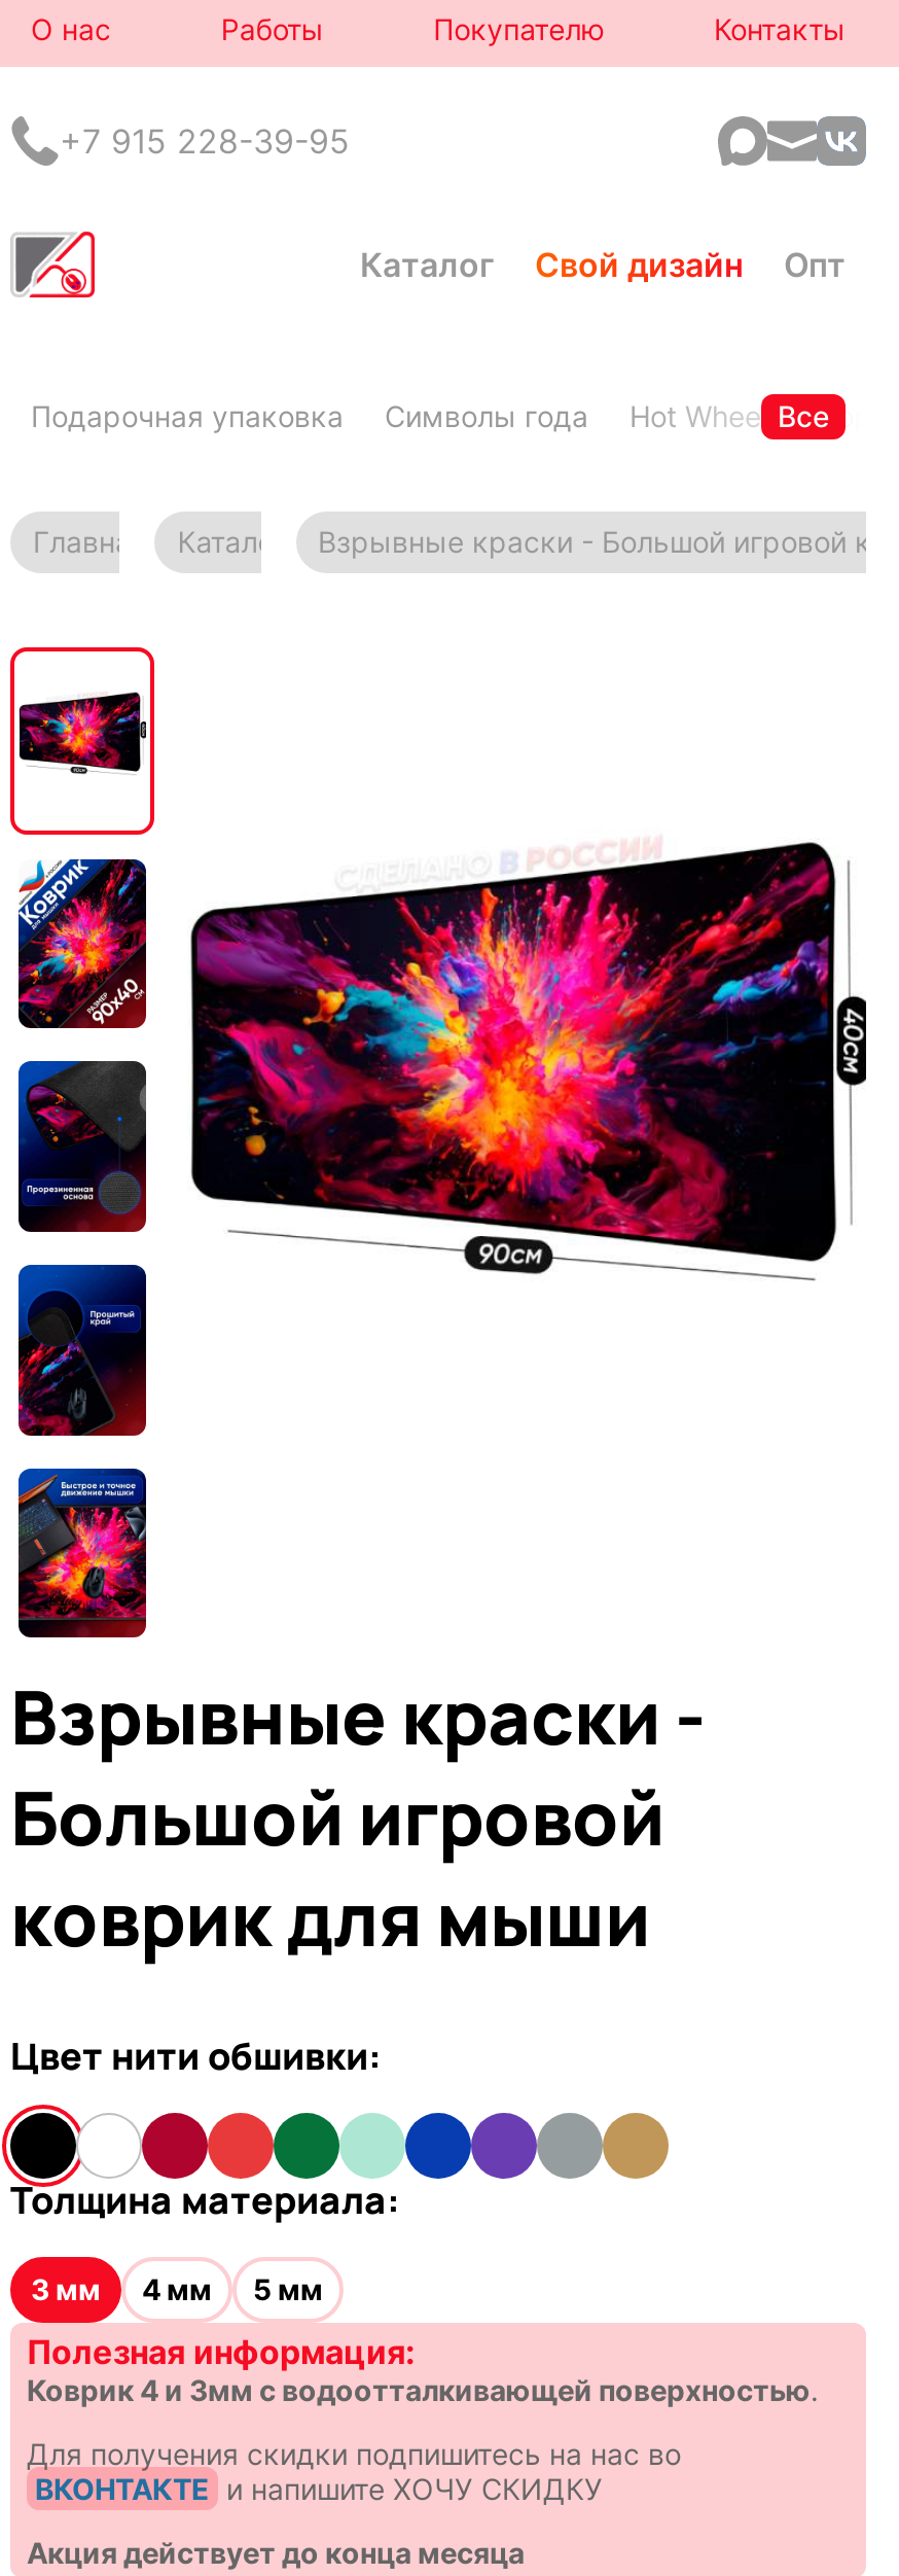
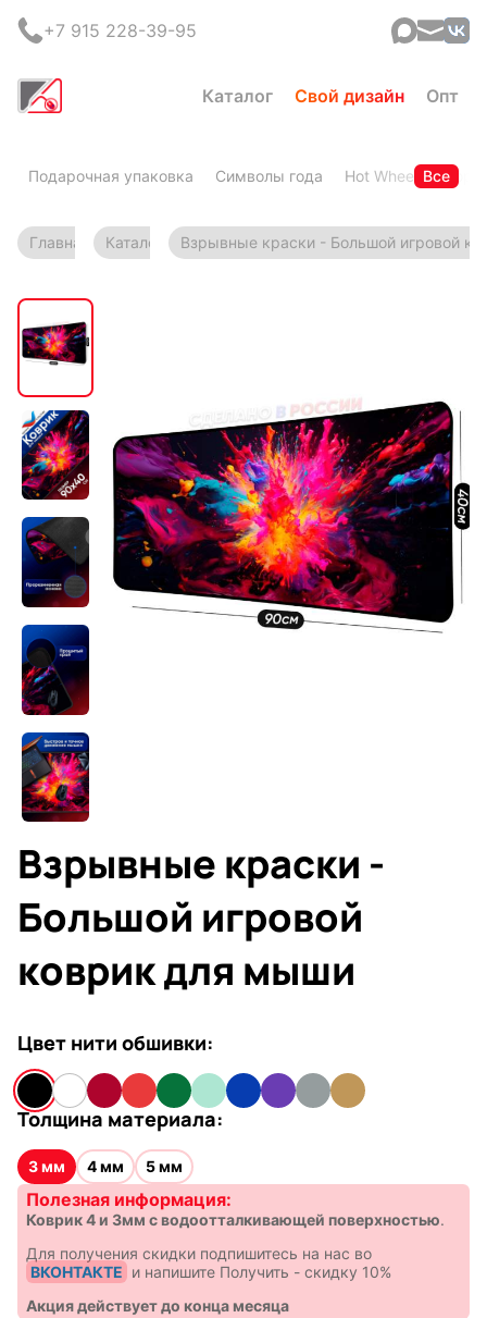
[31,11,846,46] О нас | Работы | Покупателю | Контакты -> none
[35,2471,603,2506] ВКОНТАКТЕ и напишите ХОЧУ СКИДКУ -> [30,1262,391,1281] ВКОНТАКТЕ и напишите Получить - скидку 10%

